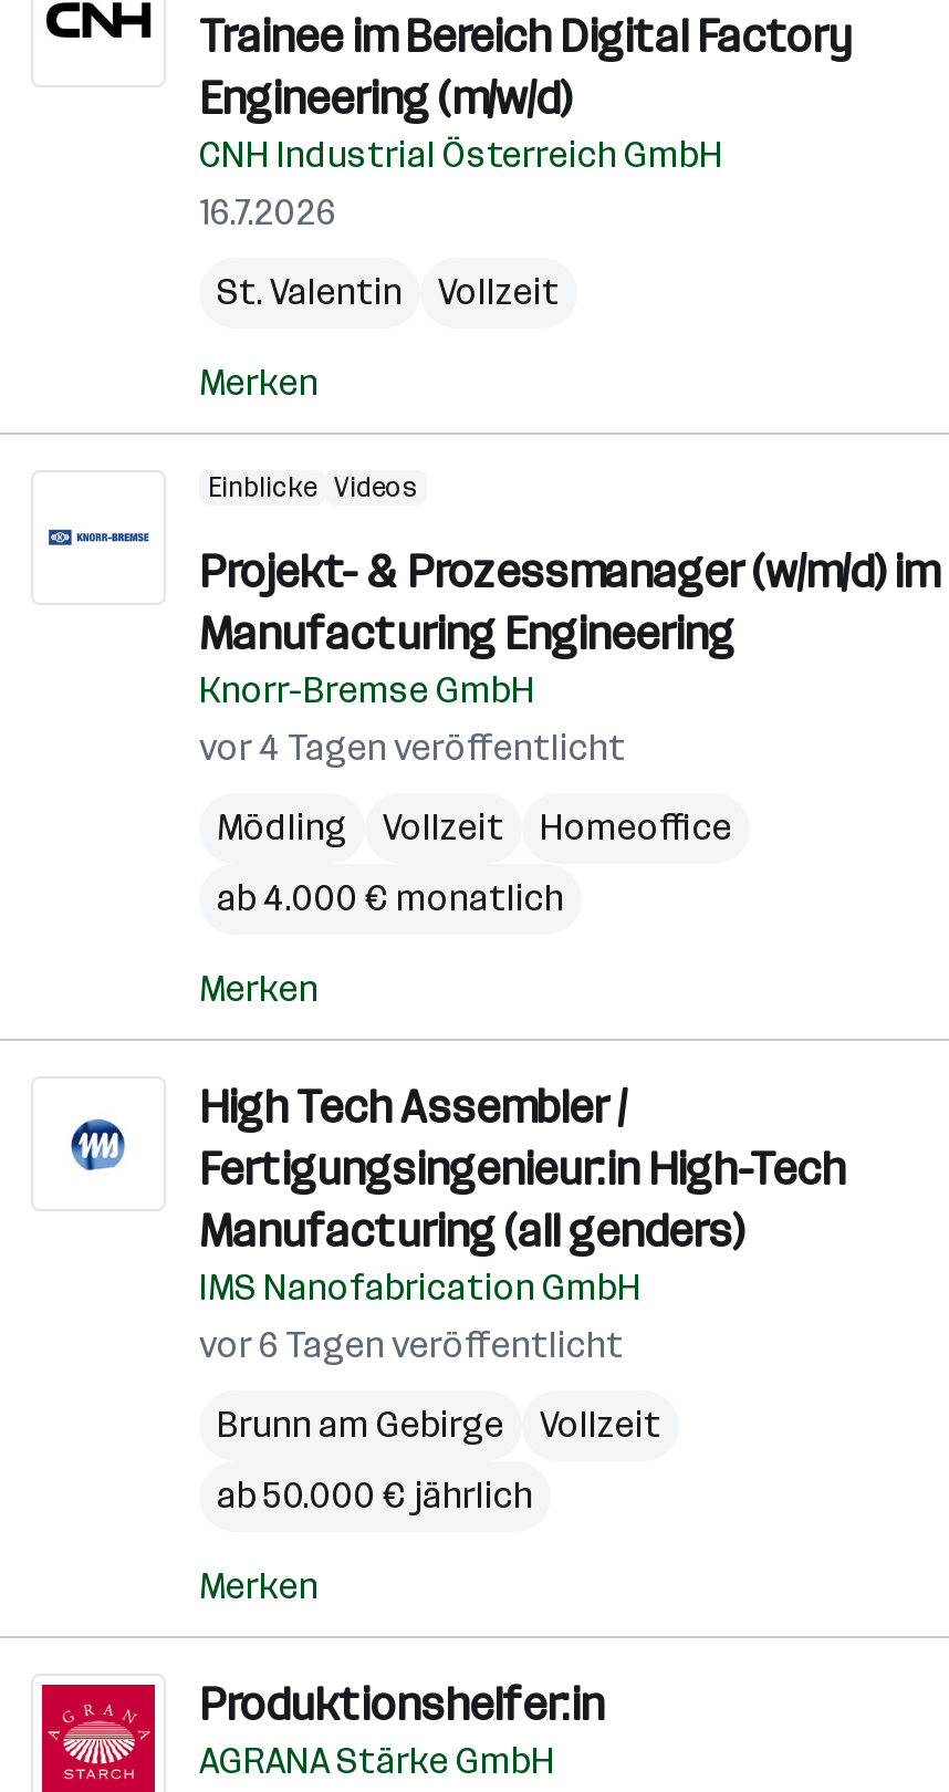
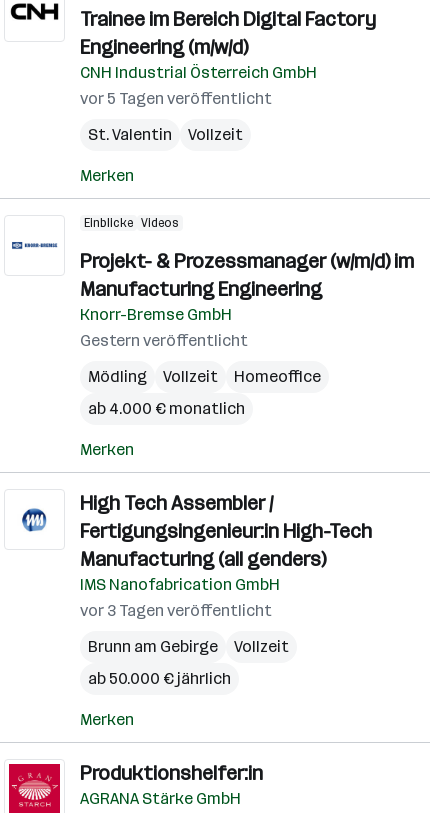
[199,191,336,233] 16.7.2026 -> [80,89,272,108] vor 5 Tagen veröffentlicht
[199,727,626,769] vor 4 Tagen veröffentlicht -> [80,331,248,350] Gestern veröffentlicht
[199,1324,624,1366] vor 6 Tagen veröffentlicht -> [80,601,272,620] vor 3 Tagen veröffentlicht

